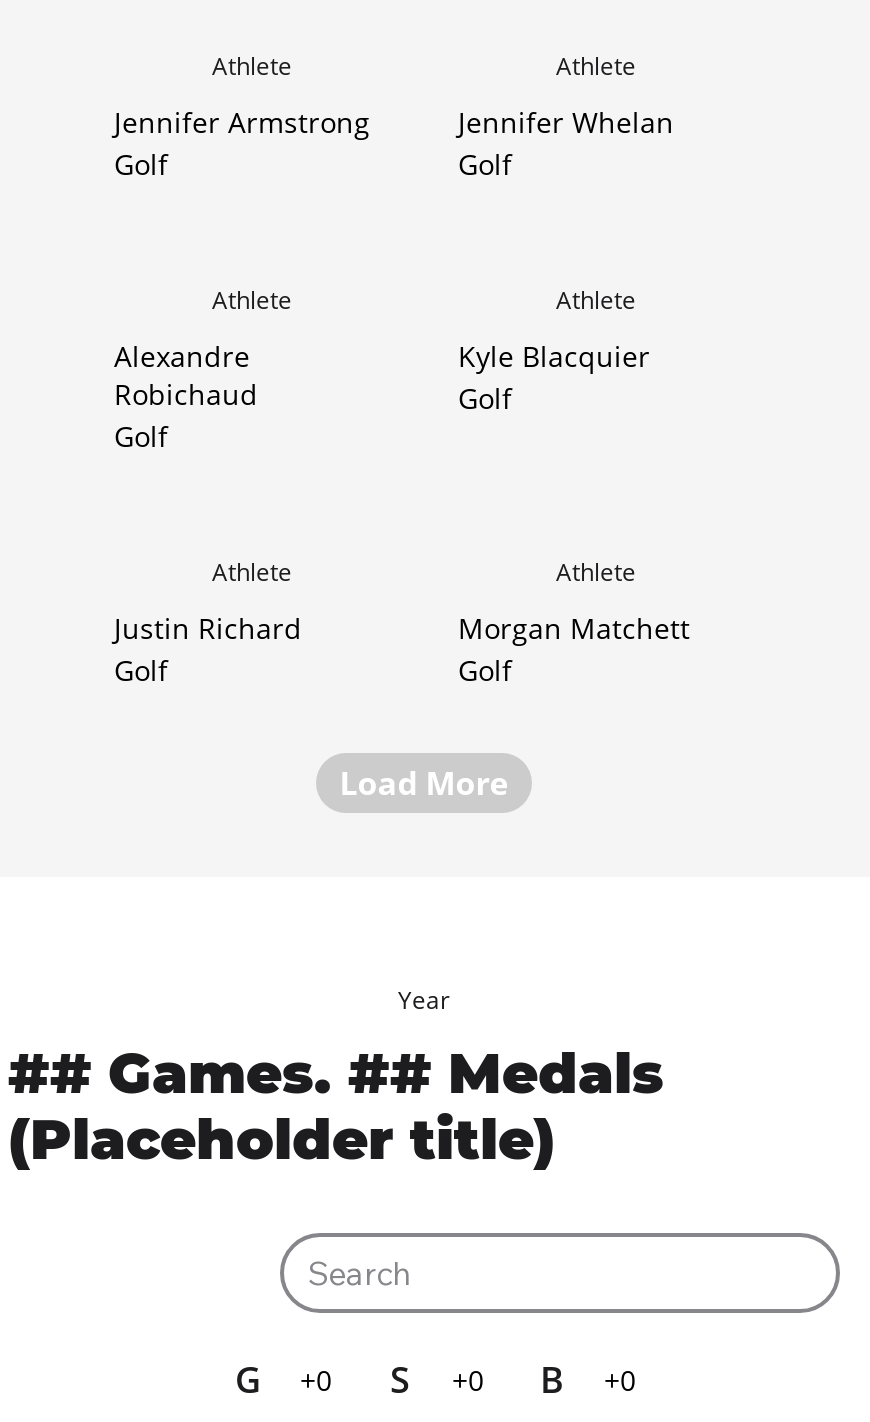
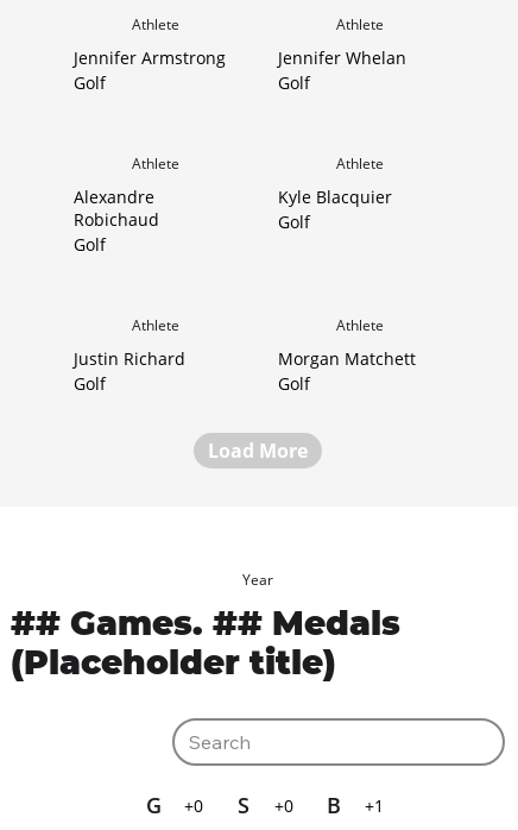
[235,1355,636,1403] G +0 S +0 B +0 -> [146,791,384,819] G +0 S +0 B +1

